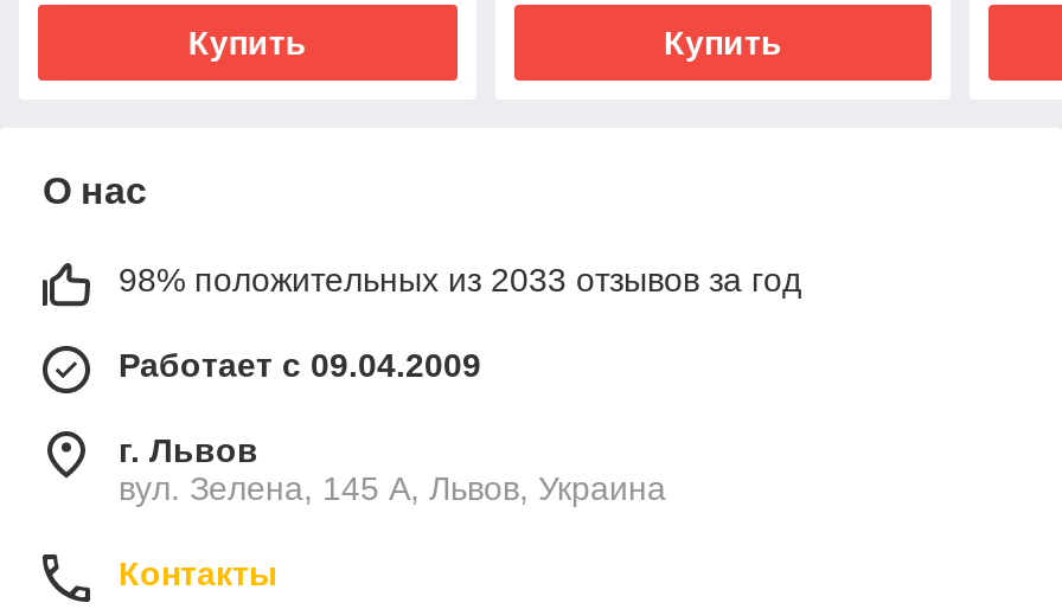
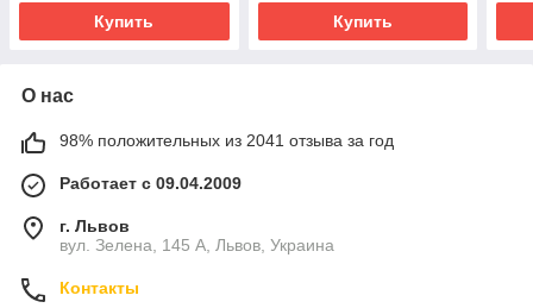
[119,259,801,297] 98% положительных из 2033 отзывов за год -> [59,130,394,149] 98% положительных из 2041 отзыва за год

